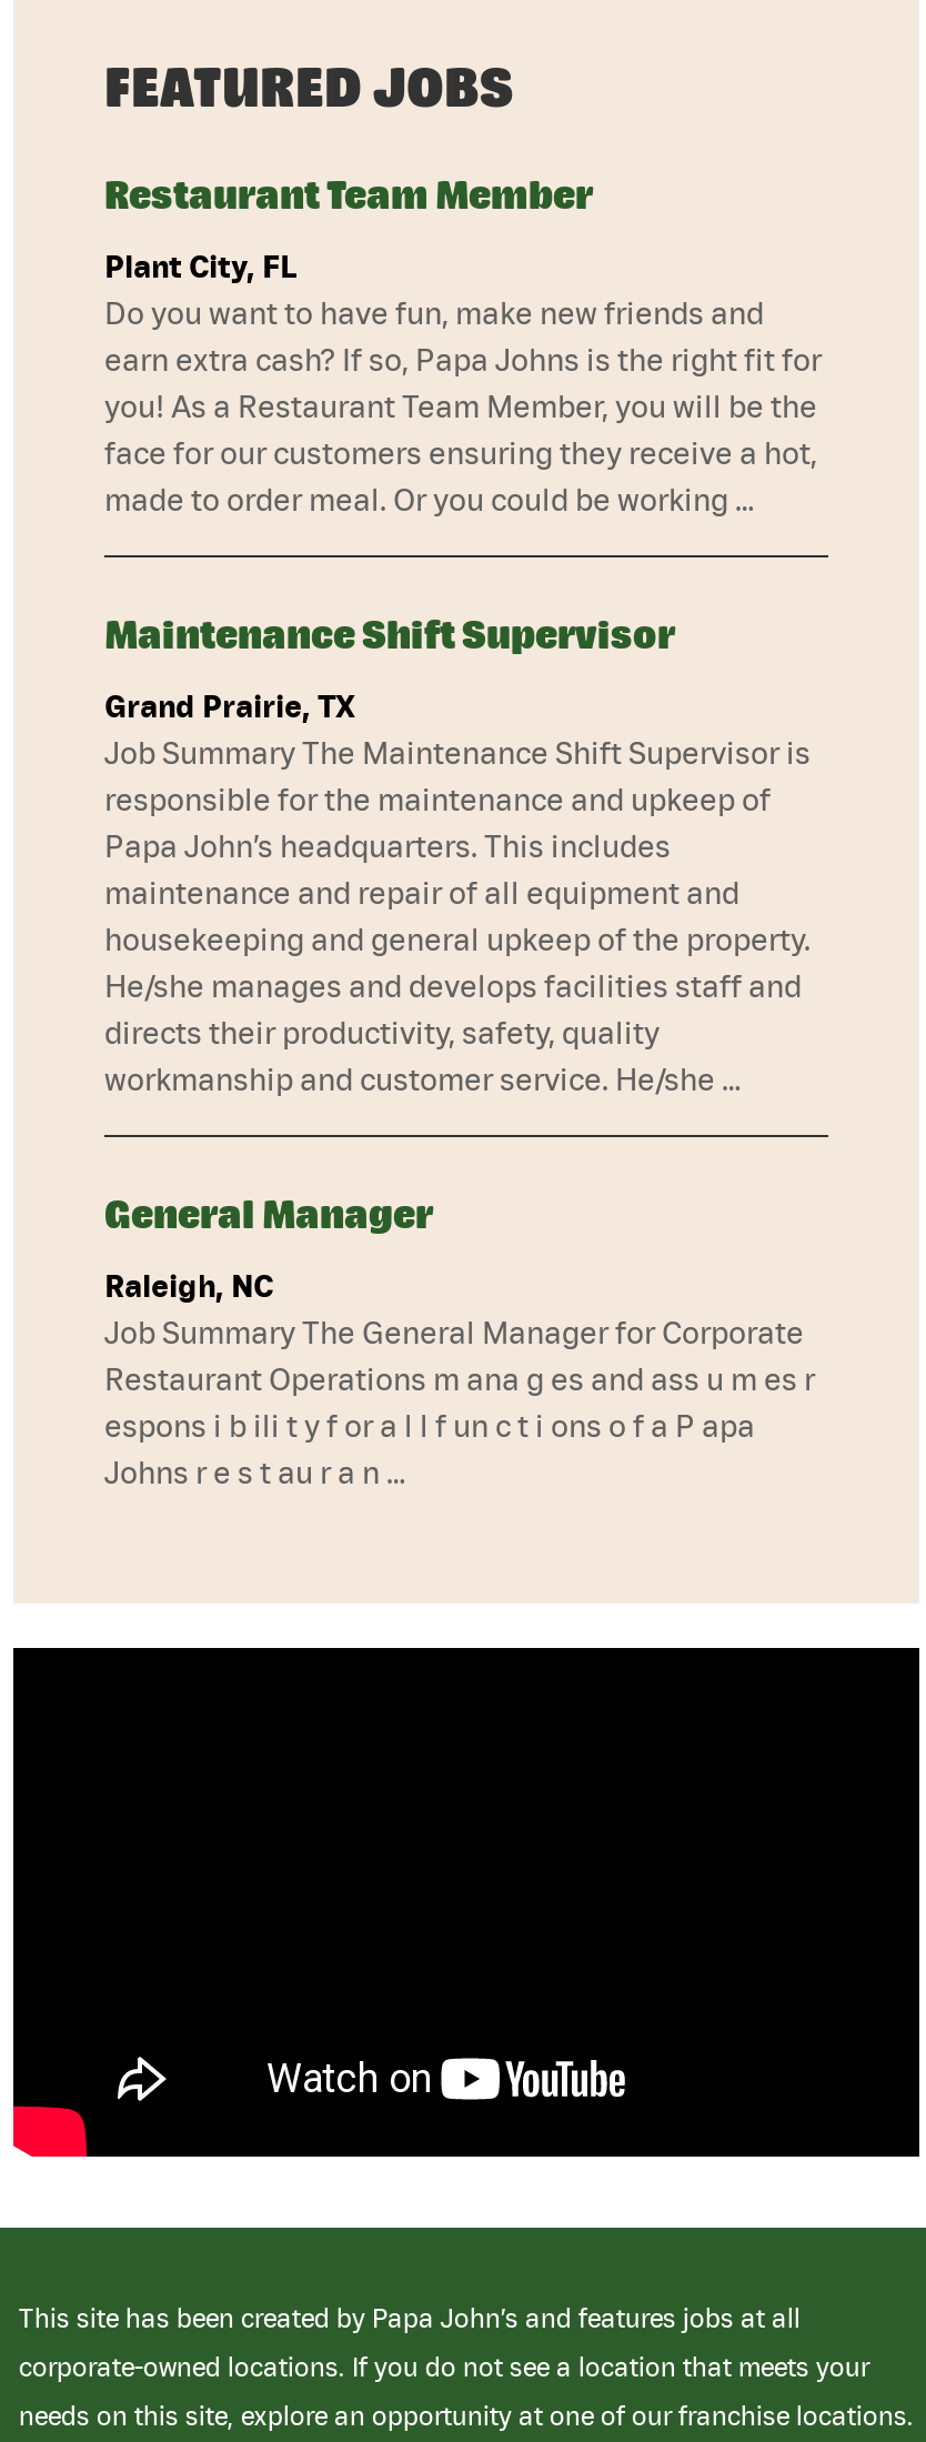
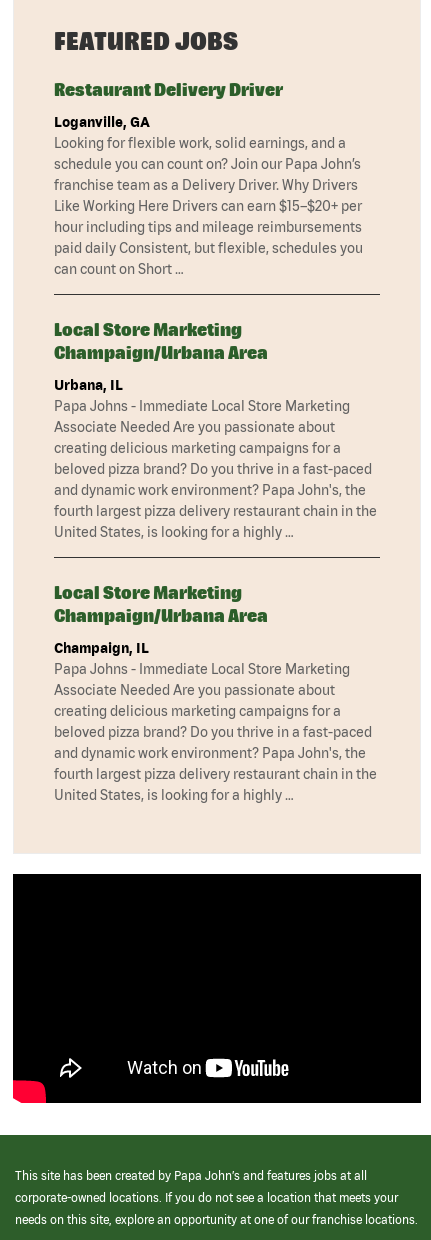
[104,170,593,217] Restaurant Team Member -> [54,79,283,100] Restaurant Delivery Driver
[104,248,822,517] Plant City, FL | Do you want to have fun, make new friends and | earn extra cash? If so, Papa Johns is the right fit for | you! As a Restaurant Team Member, you will be the | face for our customers ensuring they receive a hot, | made to order meal. Or you could be working … -> [54,114,363,277] Loganville, GA | Looking for flexible work, solid earnings, and a | schedule you can count on? Join our Papa John’s | franchise team as a Delivery Driver. Why Drivers | Like Working Here Drivers can earn $15–$20+ per | hour including tips and mileage reimbursements | paid daily Consistent, but flexible, schedules you | can count on Short …
[104,610,675,657] Maintenance Shift Supervisor -> [54,319,268,363] Local Store Marketing | Champaign/Urbana Area
[104,688,811,1097] Grand Prairie, TX | Job Summary The Maintenance Shift Supervisor is | responsible for the maintenance and upkeep of | Papa John’s headquarters. This includes | maintenance and repair of all equipment and | housekeeping and general upkeep of the property. | He/she manages and develops facilities staff and | directs their productivity, safety, quality | workmanship and customer service. He/she … -> [54,377,377,540] Urbana, IL | Papa Johns - Immediate Local Store Marketing | Associate Needed Are you passionate about | creating delicious marketing campaigns for a | beloved pizza brand? Do you thrive in a fast-paced | and dynamic work environment? Papa John's, the | fourth largest pizza delivery restaurant chain in the | United States, is looking for a highly …
[104,1190,433,1236] General Manager -> [54,582,268,626] Local Store Marketing | Champaign/Urbana Area
[104,1268,815,1490] Raleigh, NC | Job Summary The General Manager for Corporate | Restaurant Operations m ana g es and ass u m es r | espons i b ili t y f or a l l f un c t i ons o f a P apa | Johns r e s t au r a n … -> [54,640,377,803] Champaign, IL | Papa Johns - Immediate Local Store Marketing | Associate Needed Are you passionate about | creating delicious marketing campaigns for a | beloved pizza brand? Do you thrive in a fast-paced | and dynamic work environment? Papa John's, the | fourth largest pizza delivery restaurant chain in the | United States, is looking for a highly …

